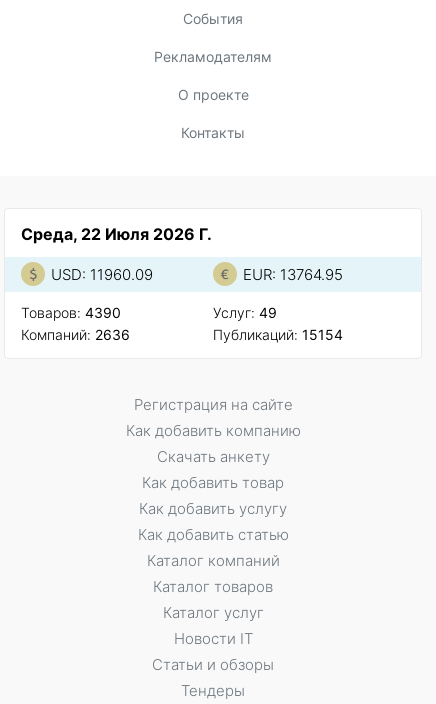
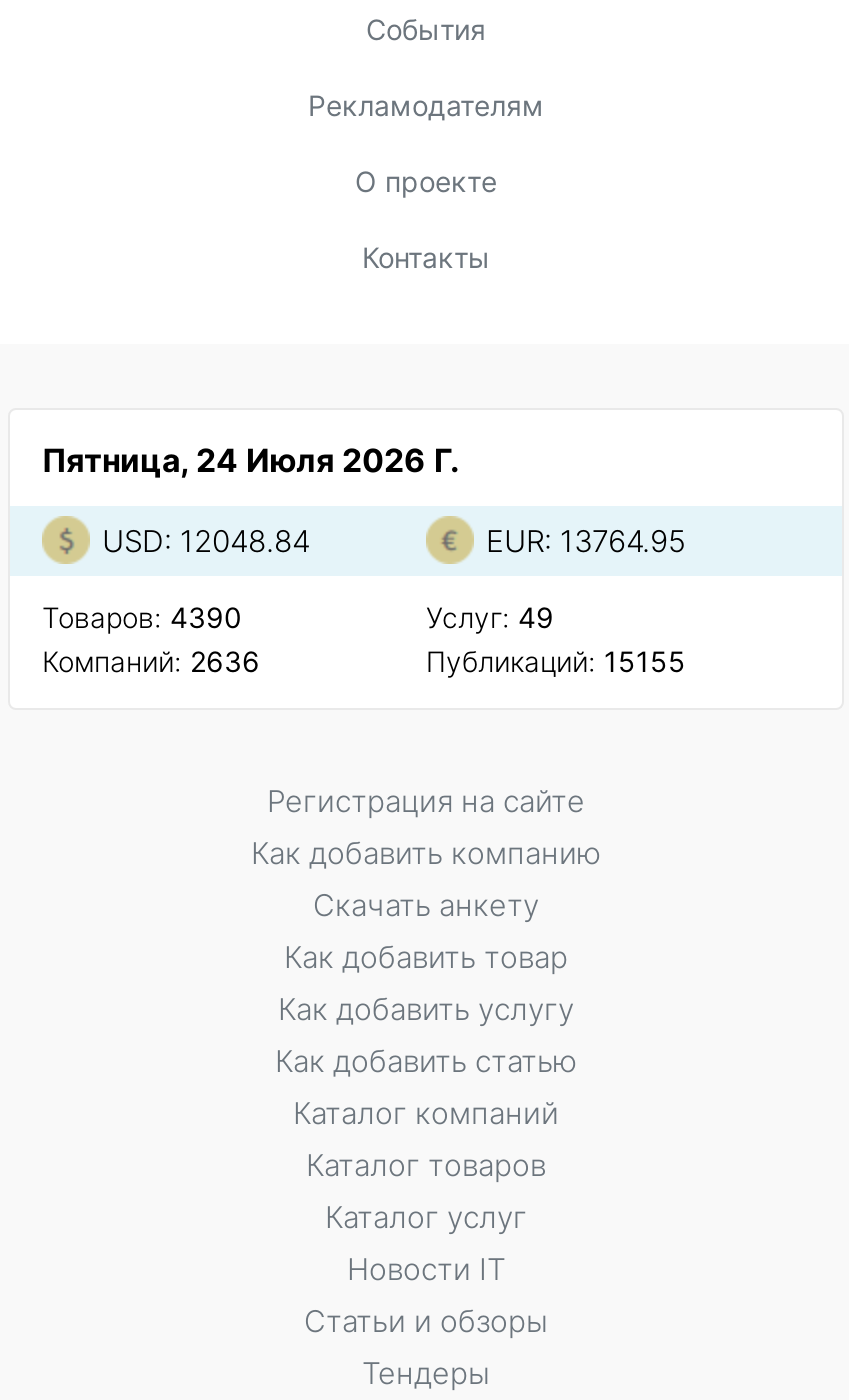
[21,224,212,244] Среда, 22 Июля 2026 Г. -> [42,440,460,480] Пятница, 24 Июля 2026 Г.
[51,265,153,284] USD: 11960.09 -> [102,522,310,560] USD: 12048.84
[213,326,343,343] Публикаций: 15154 -> [426,644,686,678] Публикаций: 15155

